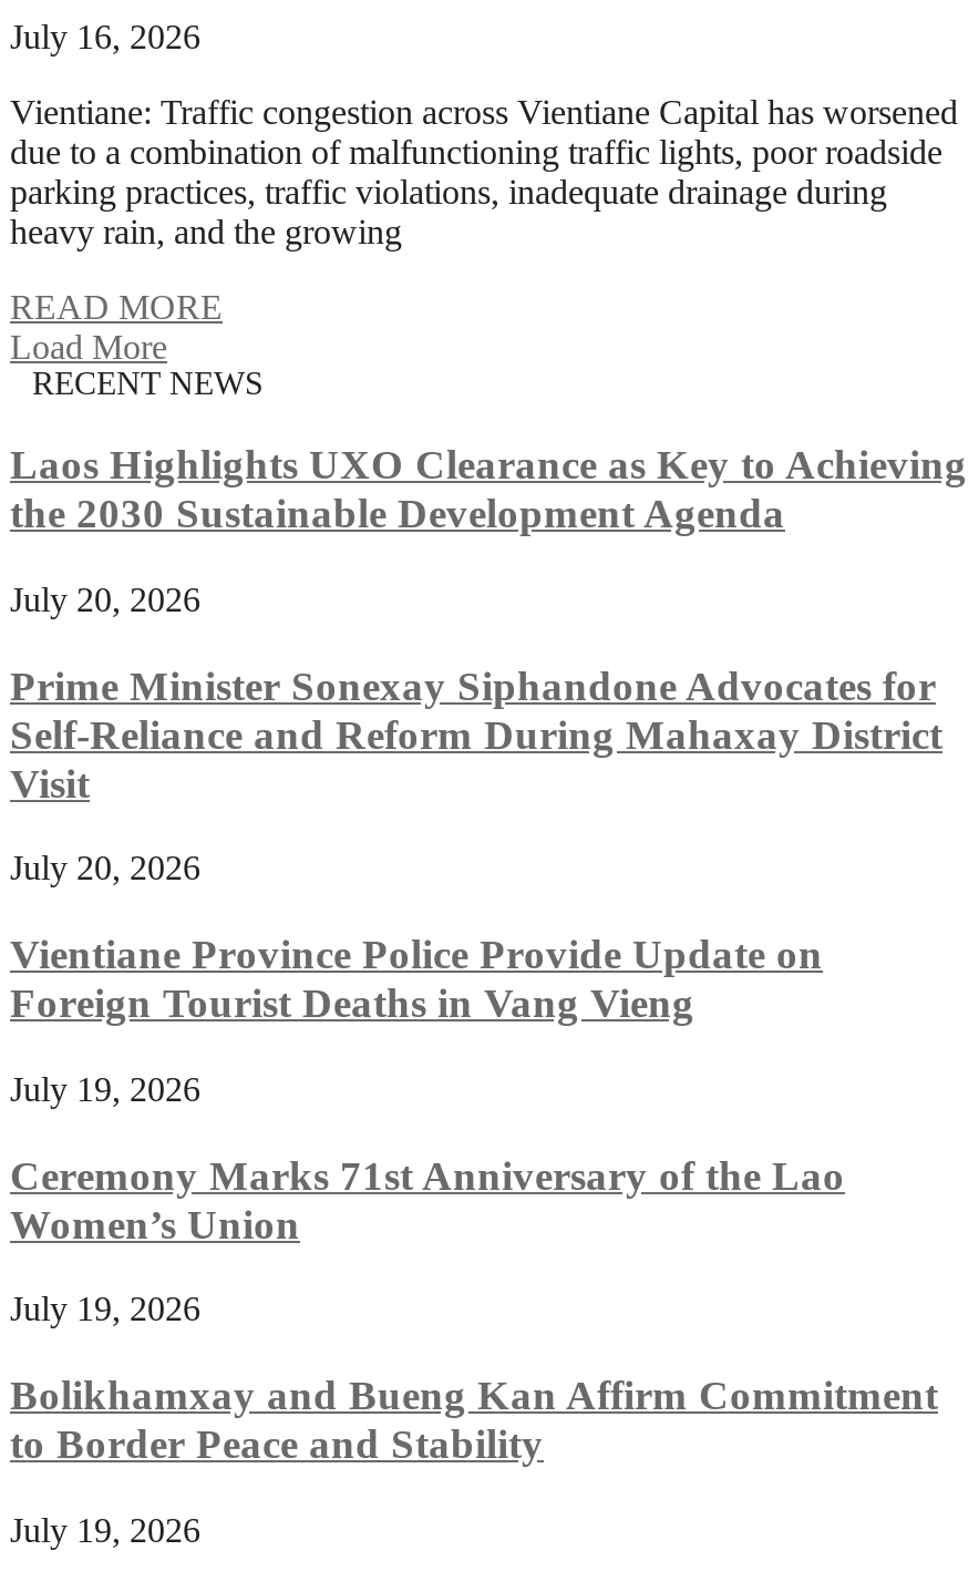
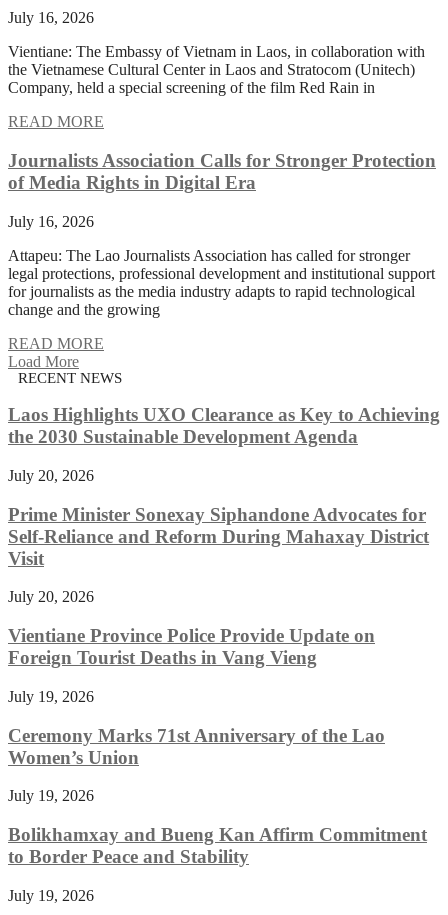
[10,92,958,249] Vientiane: Traffic congestion across Vientiane Capital has worsened | due to a combination of malfunctioning traffic lights, poor roadside | parking practices, traffic violations, inadequate drainage during | heavy rain, and the growing -> [8,43,436,318] Vientiane: The Embassy of Vietnam in Laos, in collaboration with | the Vietnamese Cultural Center in Laos and Stratocom (Unitech) | Company, held a special screening of the film Red Rain in | READ MORE | Journalists Association Calls for Stronger Protection | of Media Rights in Digital Era | July 16, 2026 | Attapeu: The Lao Journalists Association has called for stronger | legal protections, professional development and institutional support | for journalists as the media industry adapts to rapid technological | change and the growing

